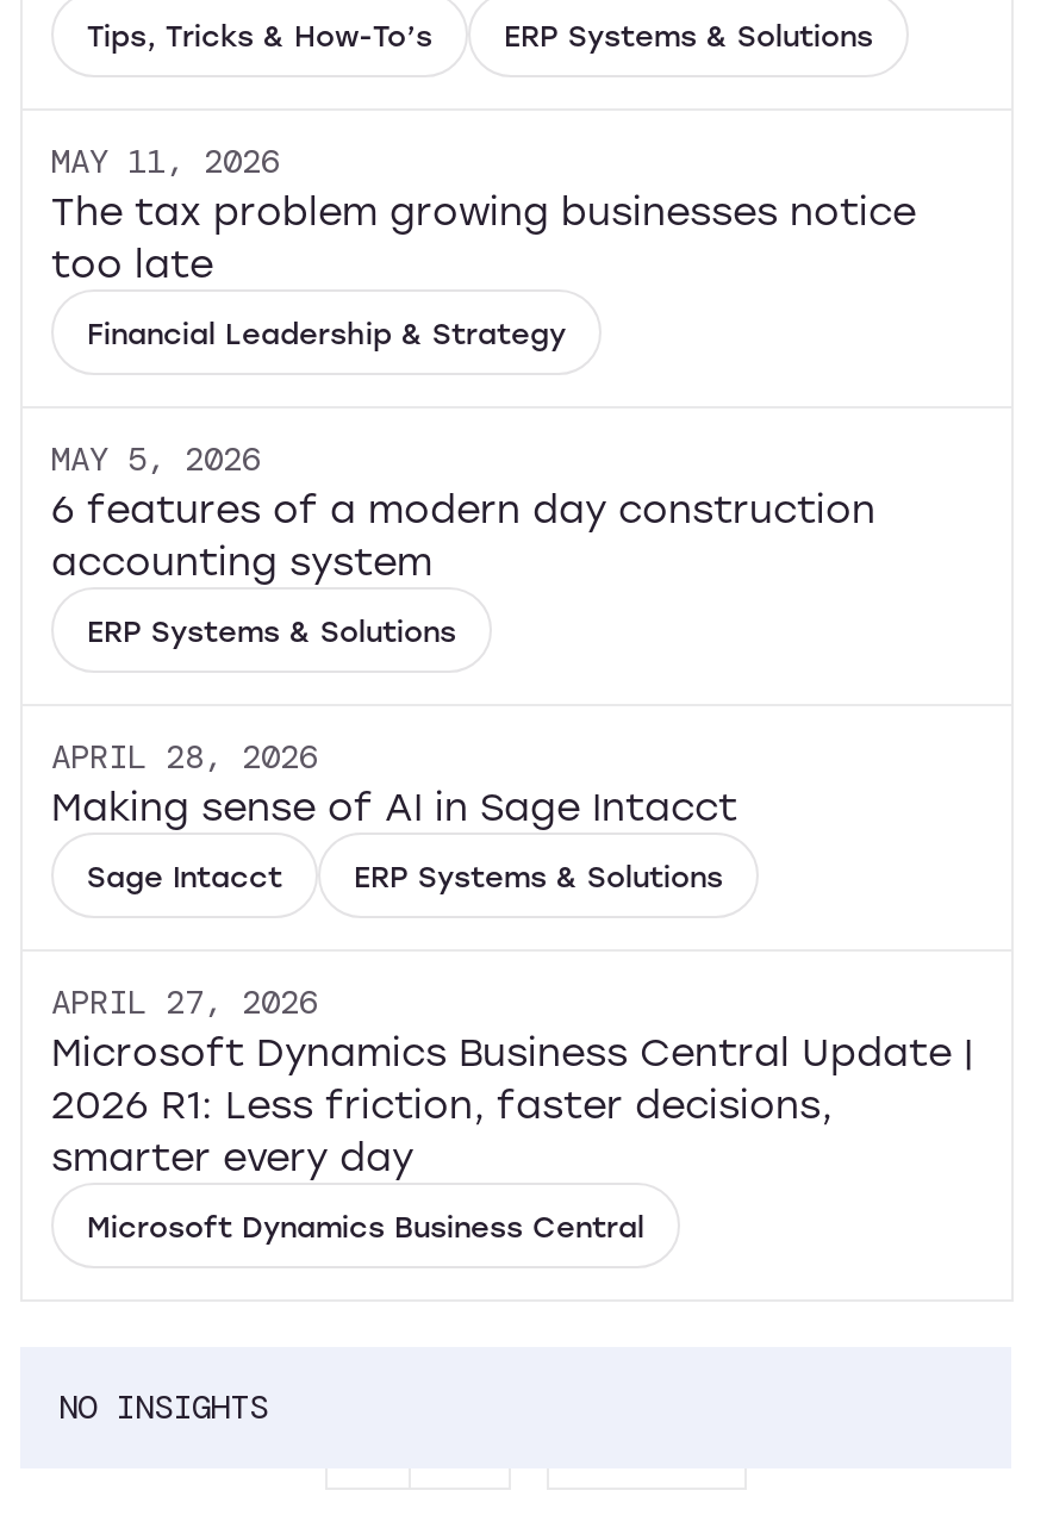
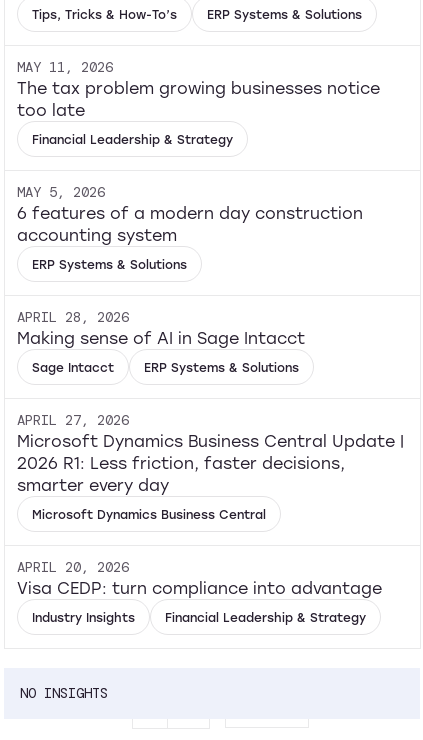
none -> [17,558,382,625] APRIL 20, 2026 | Visa CEDP: turn compliance into advantage | Industry Insights | Financial Leadership & Strategy

